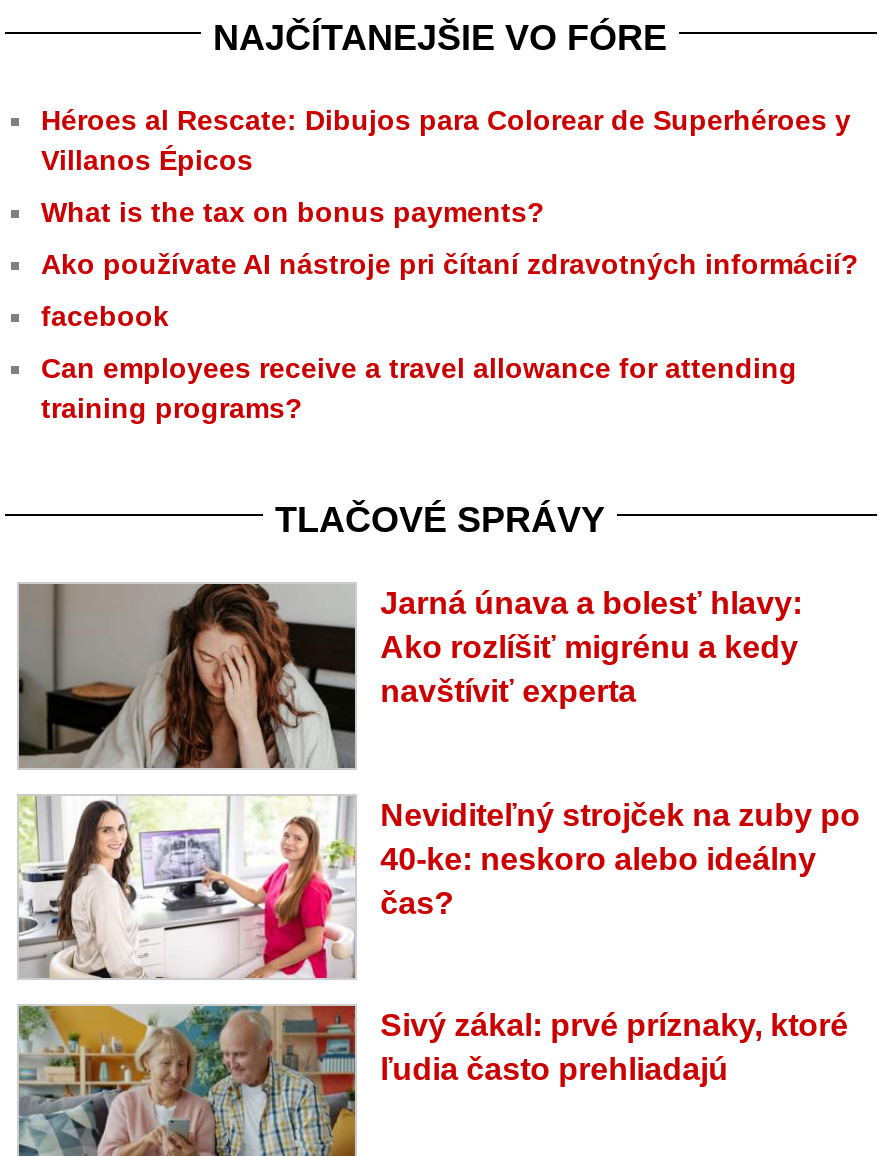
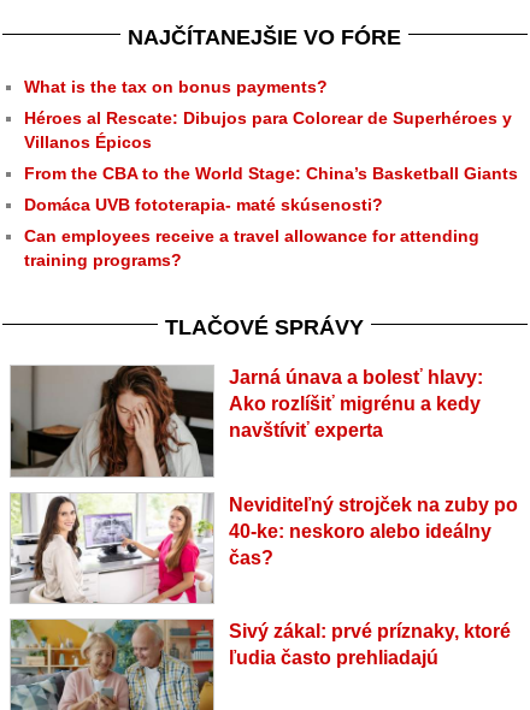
moved [41,104,851,176] -> [24,108,512,152]: Héroes al Rescate: Dibujos para Colorear de Superhéroes y | Villanos Épicos
moved [41,196,545,228] -> [24,77,328,96]: What is the tax on bonus payments?
[41,248,859,332] Ako používate AI nástroje pri čítaní zdravotných informácií? | facebook -> [24,164,518,214] From the CBA to the World Stage: China’s Basketball Giants | Domáca UVB fototerapia- maté skúsenosti?

